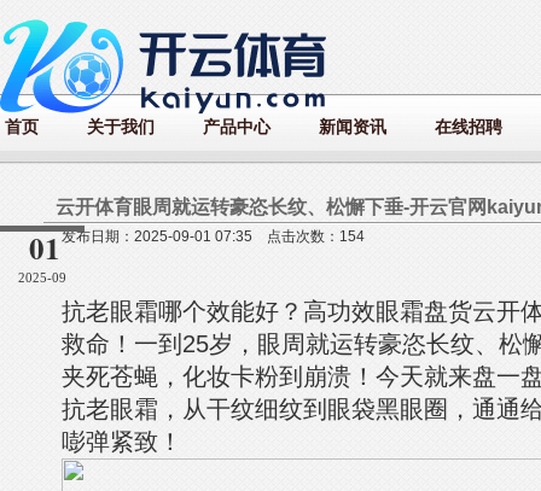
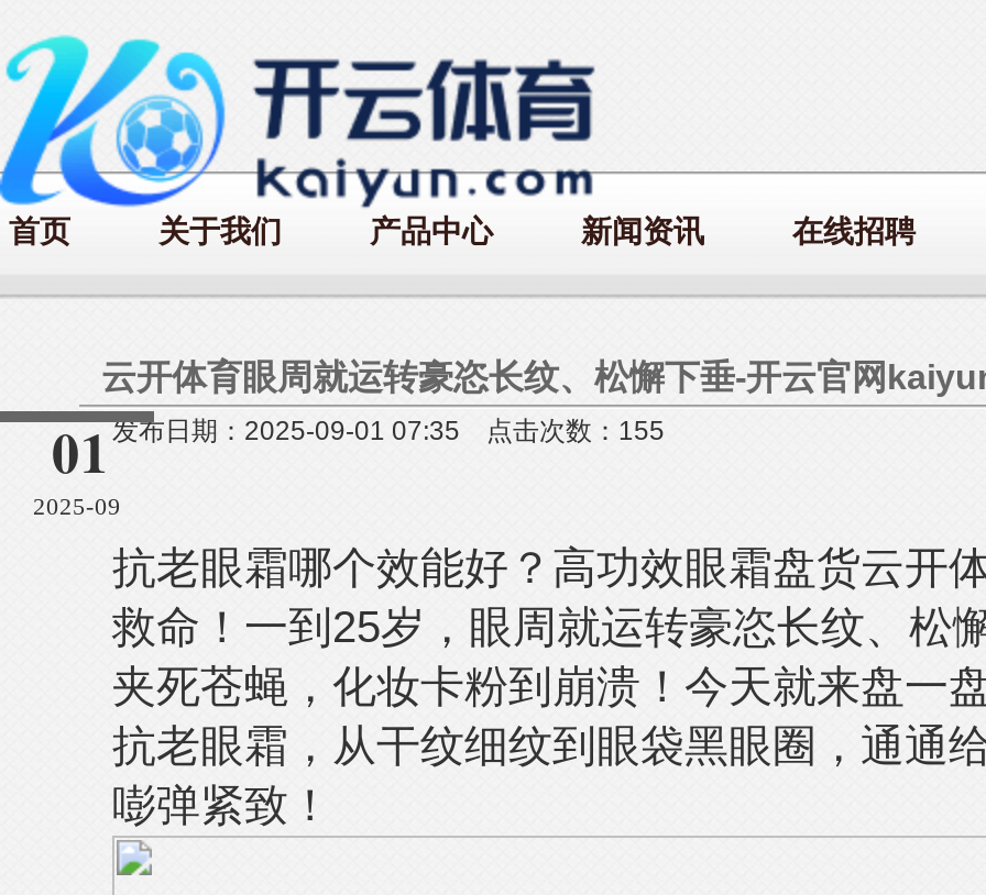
[62,228,365,245] 发布日期：2025-09-01 07:35 点击次数：154 -> [112,416,665,446] 发布日期：2025-09-01 07:35 点击次数：155

